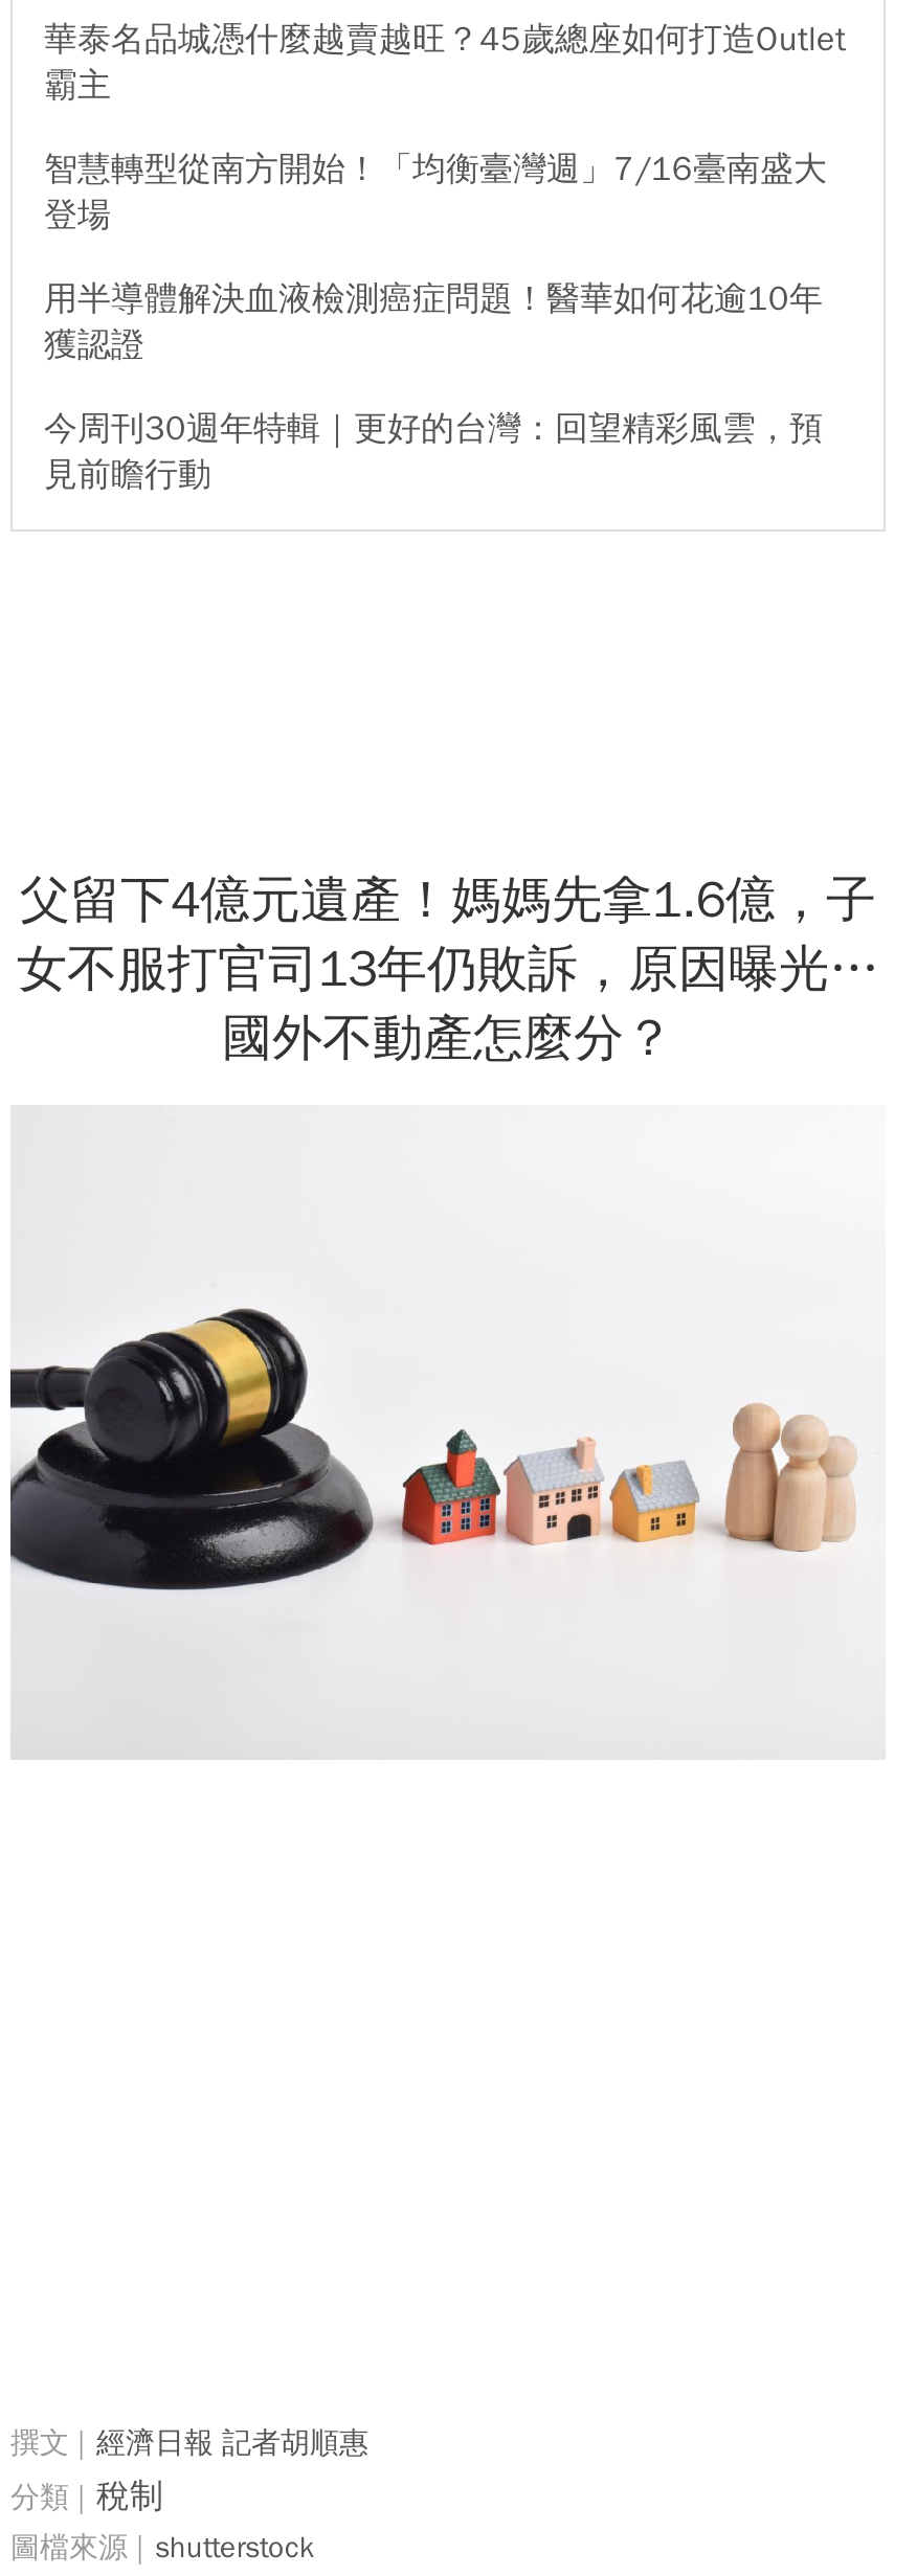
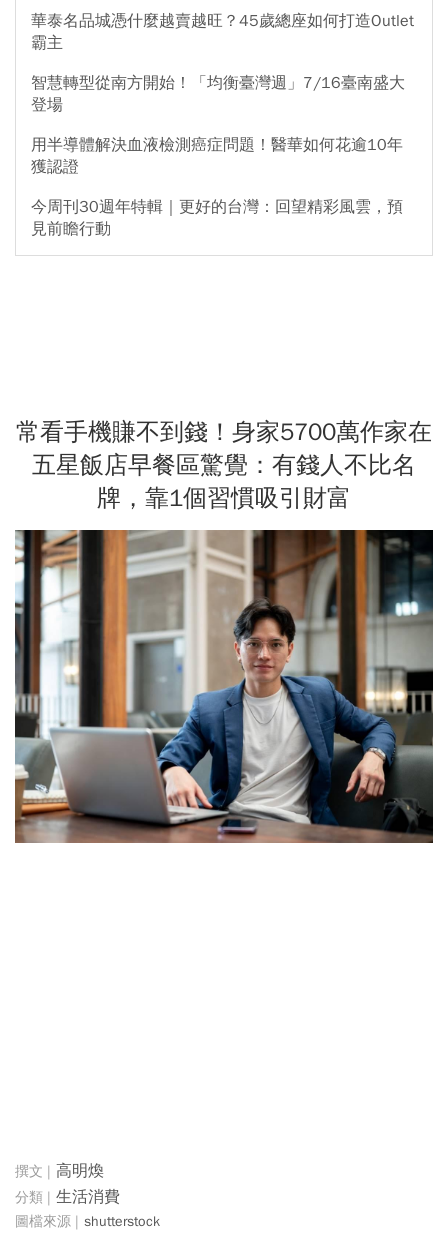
[17,868,879,1069] 父留下4億元遺產！媽媽先拿1.6億，子 | 女不服打官司13年仍敗訴，原因曝光… | 國外不動產怎麼分？ -> [16,417,432,513] 常看手機賺不到錢！身家5700萬作家在 | 五星飯店早餐區驚覺：有錢人不比名 | 牌，靠1個習慣吸引財富
[10,1105,886,1756] [image] -> [14,529,434,844] [image]
[96,2426,368,2518] 經濟日報 記者胡順惠 | 稅制 -> [56,1161,120,1207] 高明煥 | 生活消費

